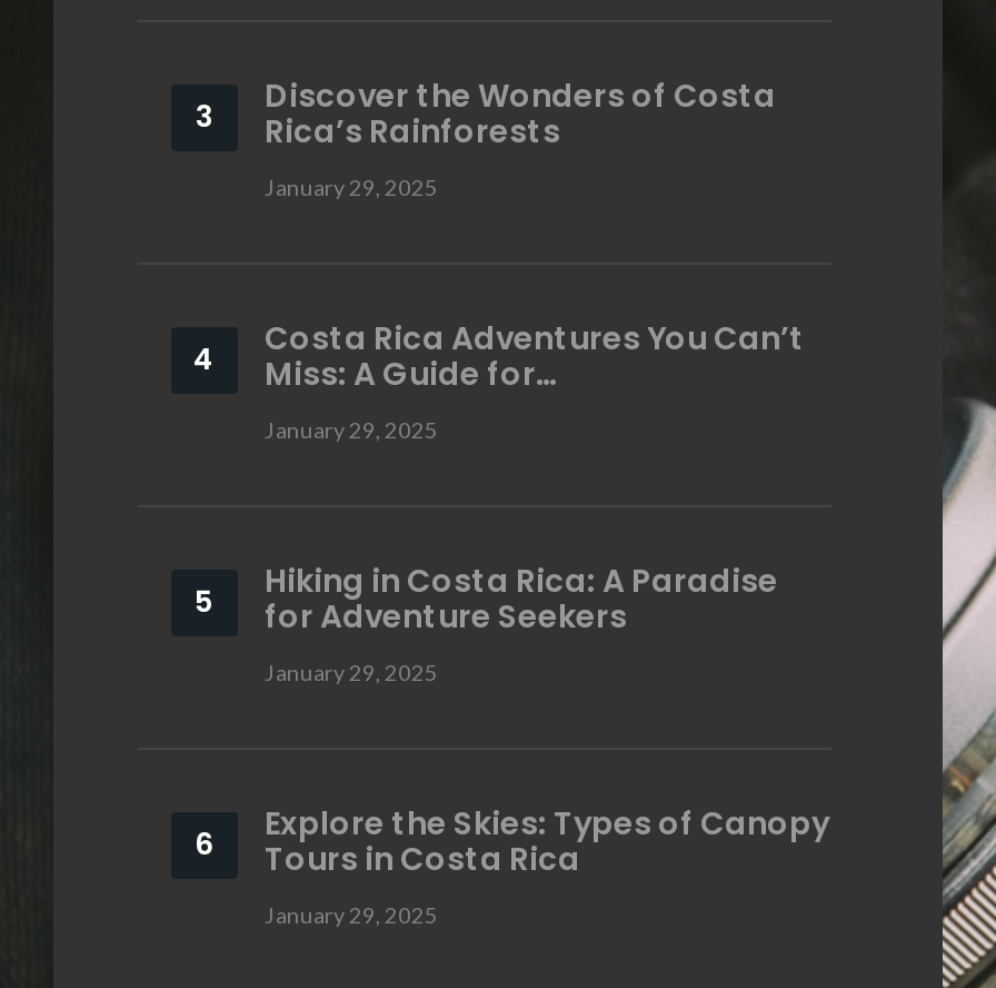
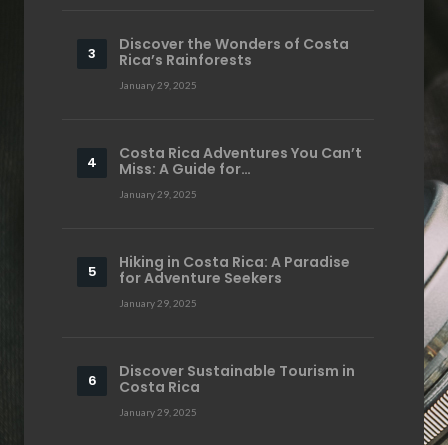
[265,801,829,881] Explore the Skies: Types of Canopy | Tours in Costa Rica -> [119,361,355,397] Discover Sustainable Tourism in | Costa Rica

